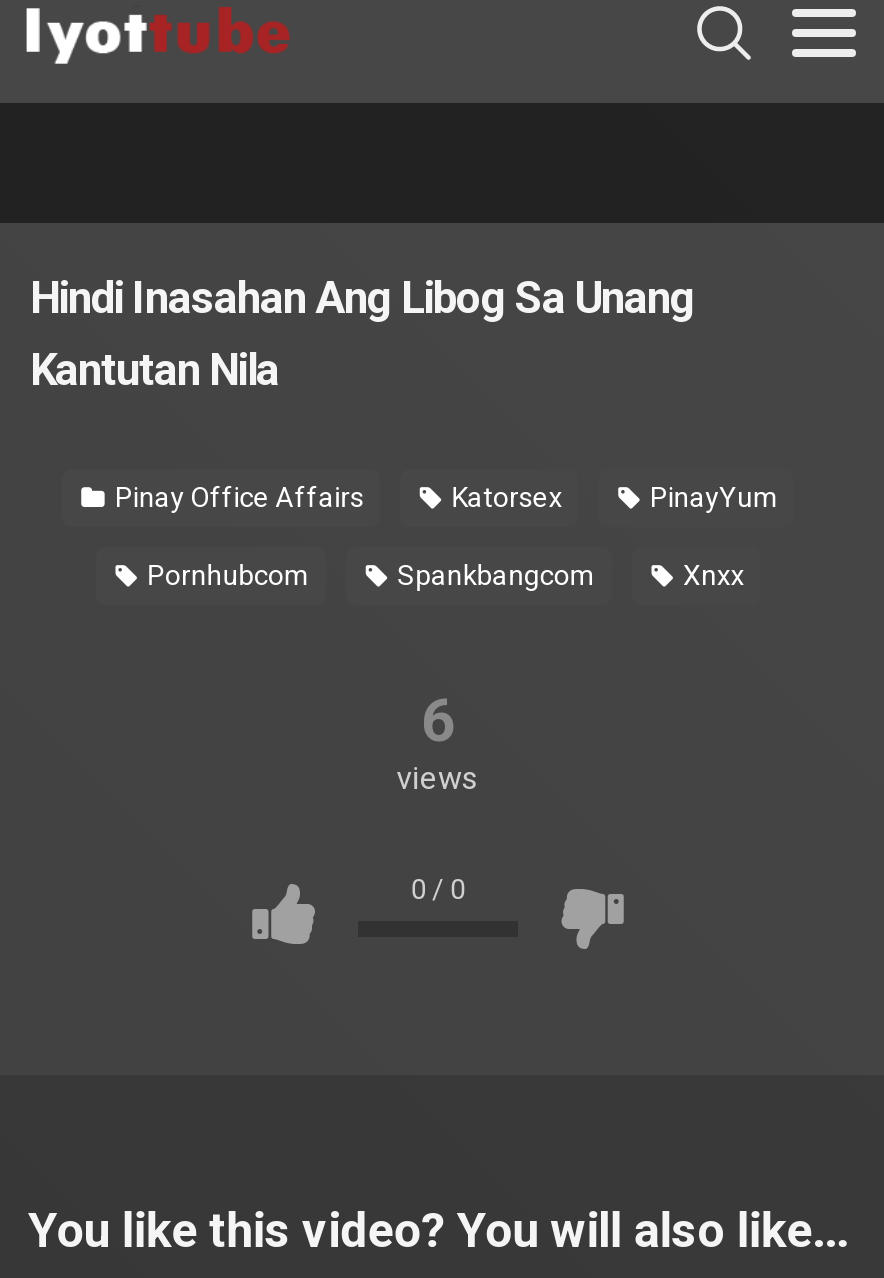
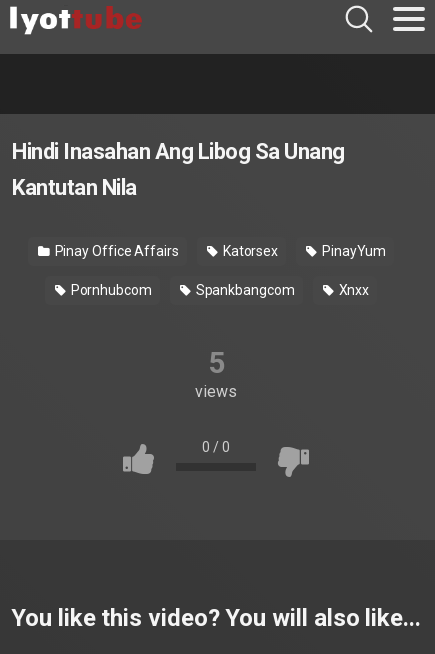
[421,685,455,755] 6 -> [207,345,224,380] 5

